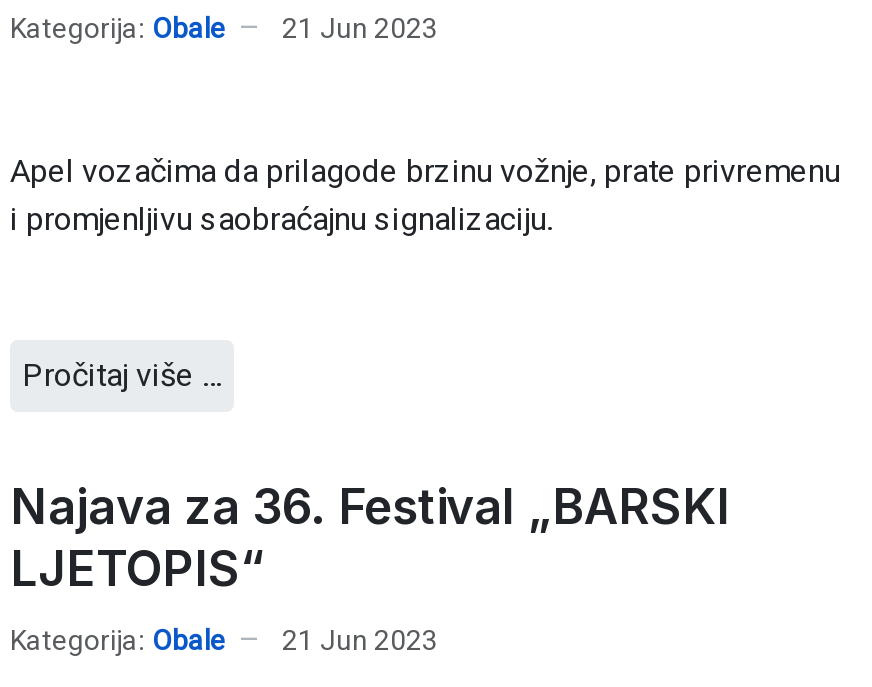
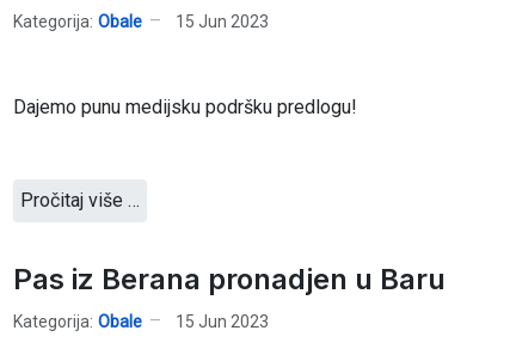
[10,12,438,44] Kategorija: Obale 21 Jun 2023 -> [13,12,269,31] Kategorija: Obale 15 Jun 2023
[10,153,840,239] Apel vozačima da prilagode brzinu vožnje, prate privremenu | i promjenljivu saobraćajnu signalizaciju. -> [13,96,357,119] Dajemo punu medijsku podršku predlogu!
[10,479,730,599] Najava za 36. Festival „BARSKI | LJETOPIS“ -> [13,262,446,297] Pas iz Berana pronadjen u Baru
[10,624,438,656] Kategorija: Obale 21 Jun 2023 -> [13,312,269,331] Kategorija: Obale 15 Jun 2023

